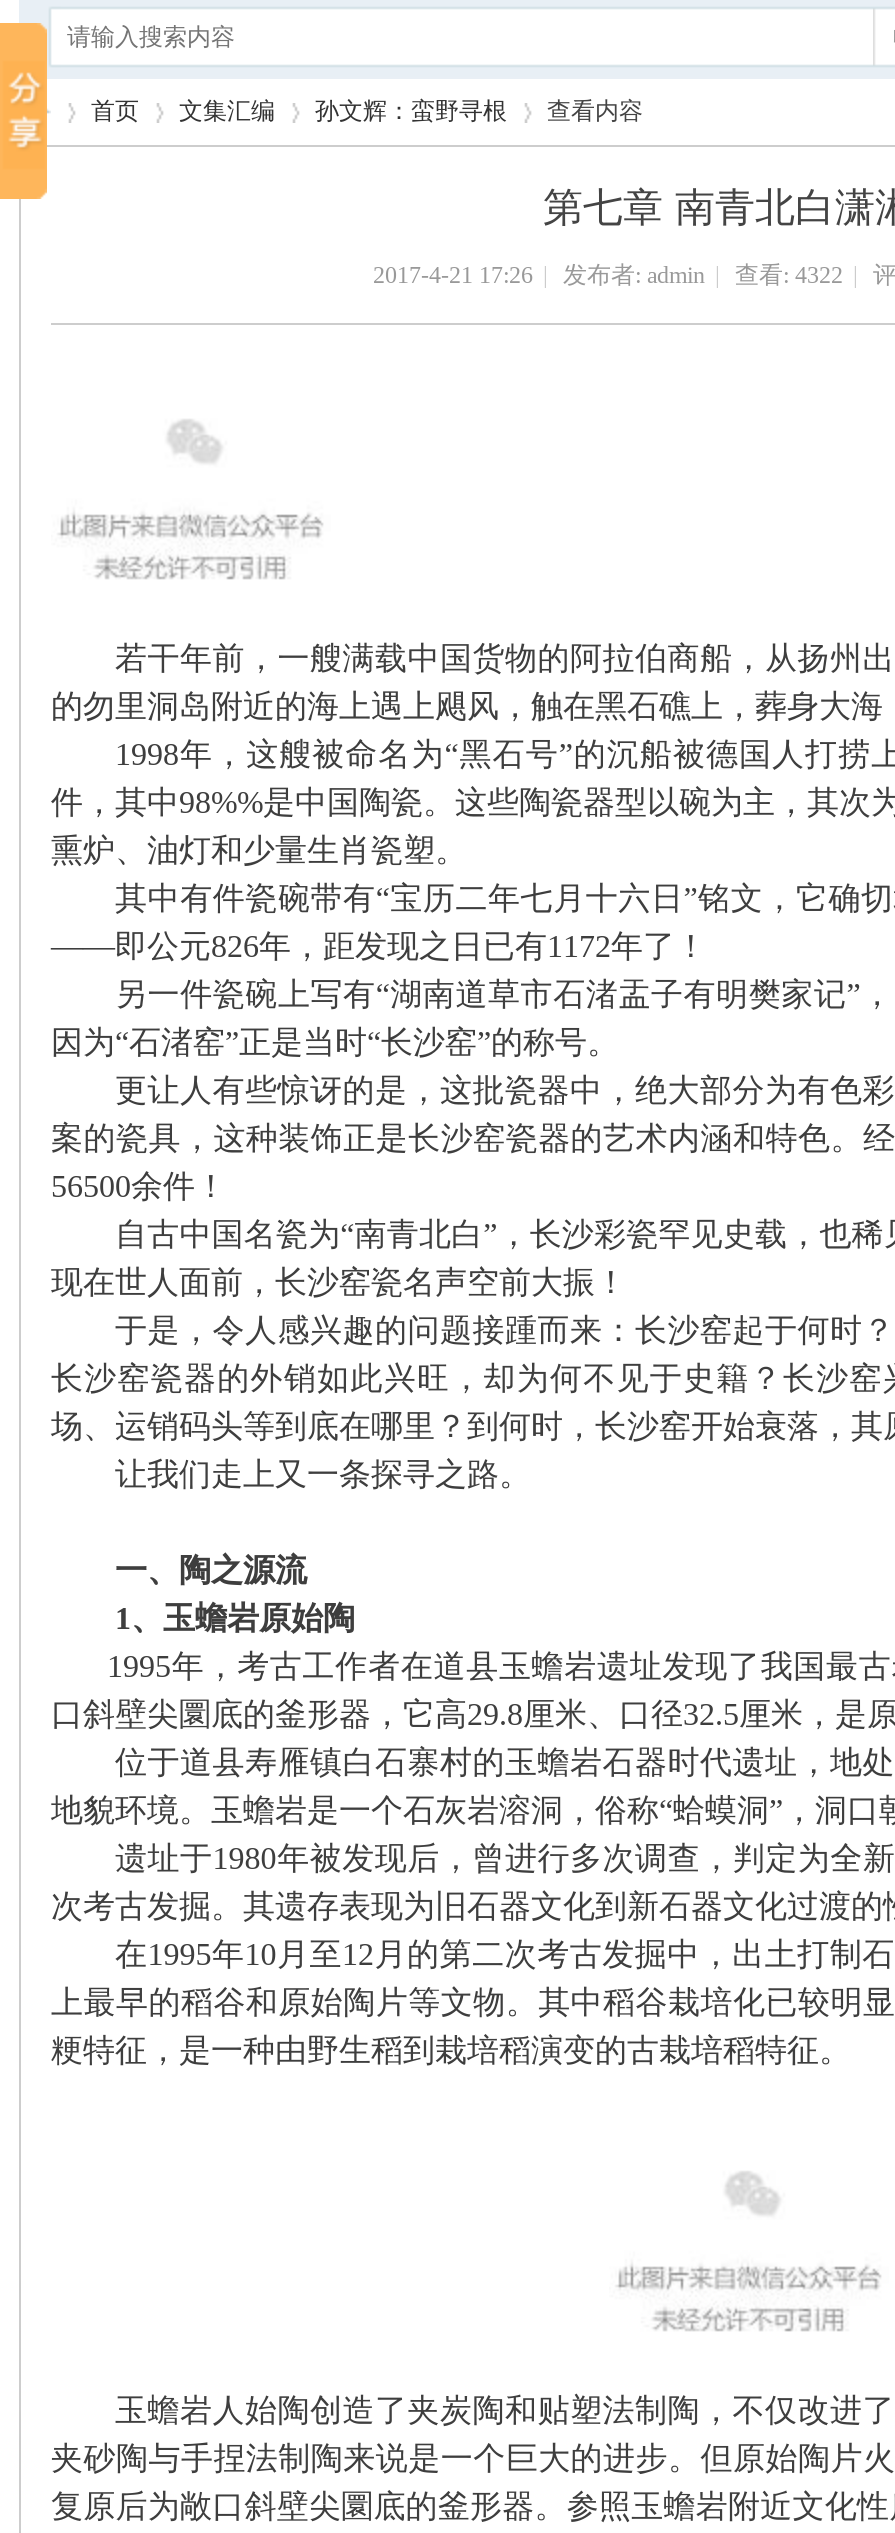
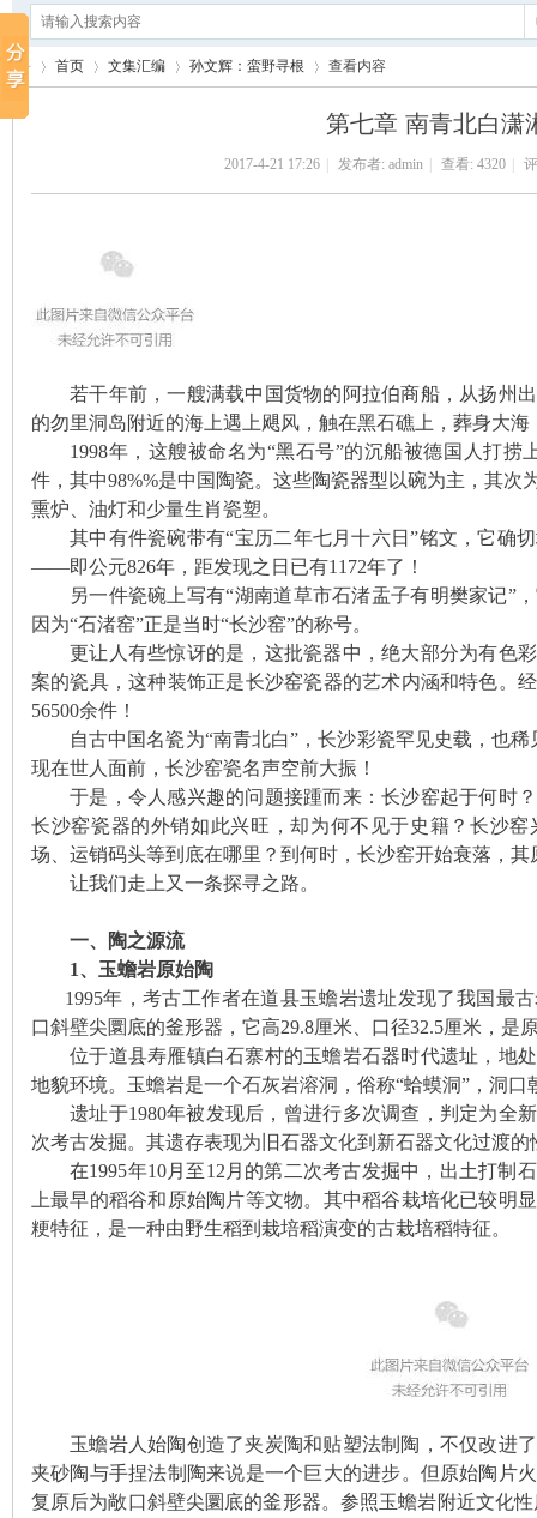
[729,261,843,289] 查看: 4322 -> [438,156,506,173] 查看: 4320

